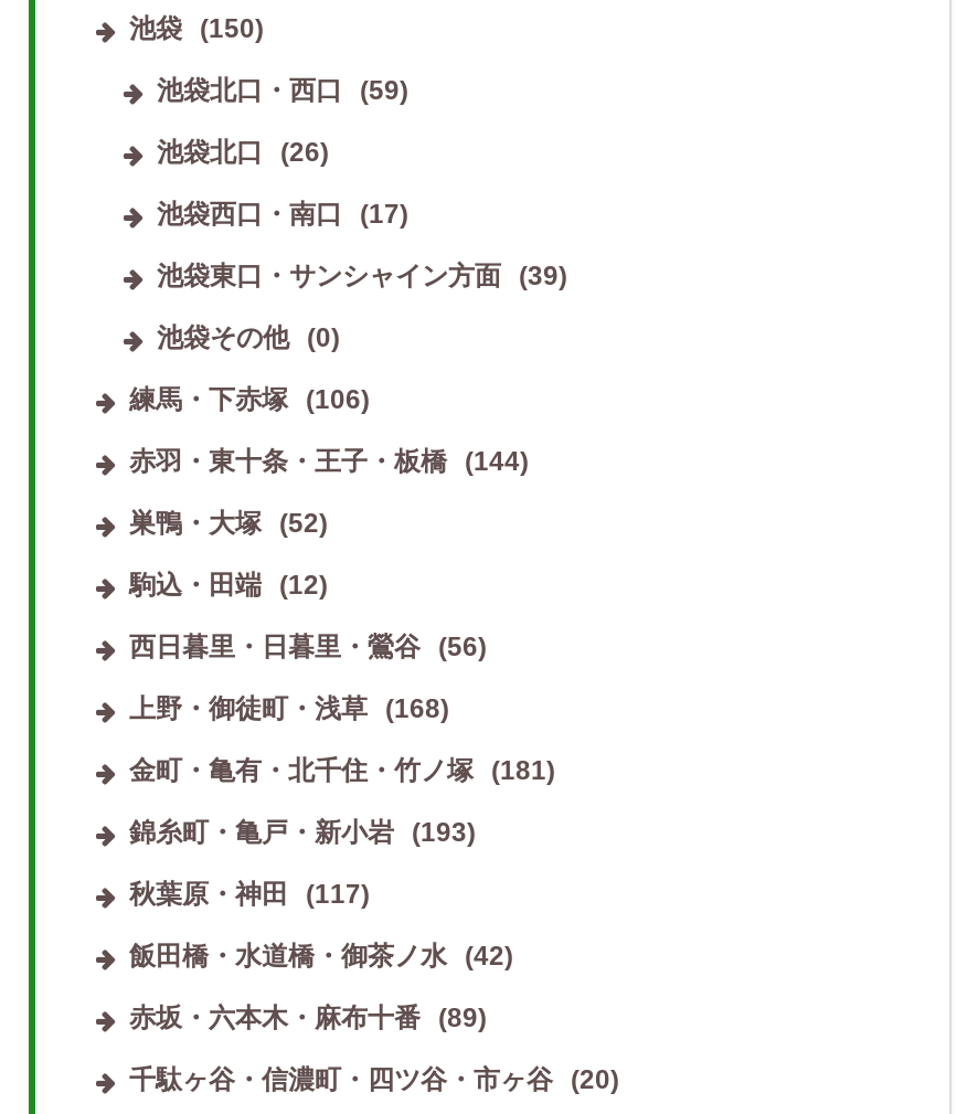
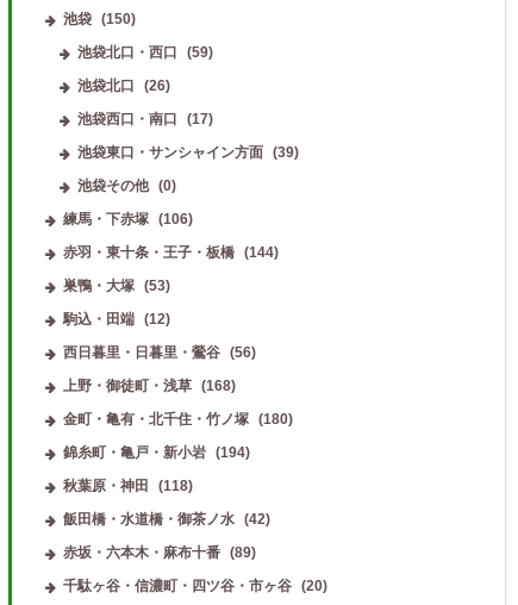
[129,509,328,540] 巣鴨・大塚 (52) -> [63,278,170,295] 巣鴨・大塚 (53)
[129,756,555,787] 金町・亀有・北千住・竹ノ塚 (181) -> [63,411,292,428] 金町・亀有・北千住・竹ノ塚 (180)
[129,818,476,849] 錦糸町・亀戸・新小岩 (193) -> [63,445,249,461] 錦糸町・亀戸・新小岩 (194)
[129,880,370,911] 秋葉原・神田 (117) -> [63,478,192,495] 秋葉原・神田 (118)

